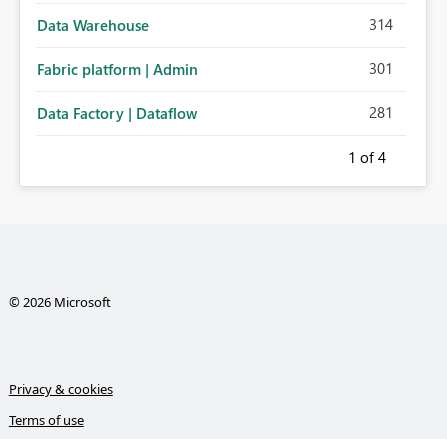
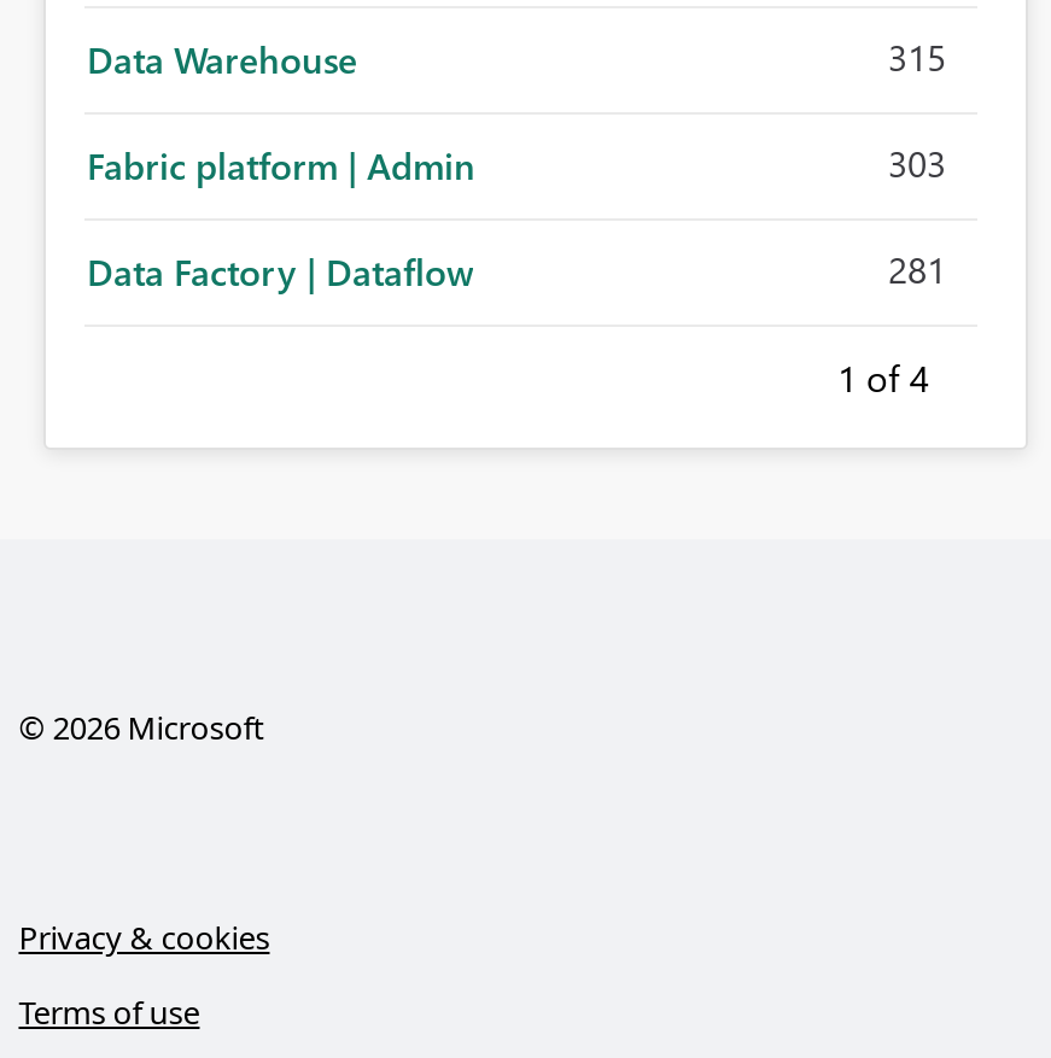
[369,14,393,34] 314 -> [888,32,946,80] 315
[369,58,393,78] 301 -> [888,138,946,187] 303

